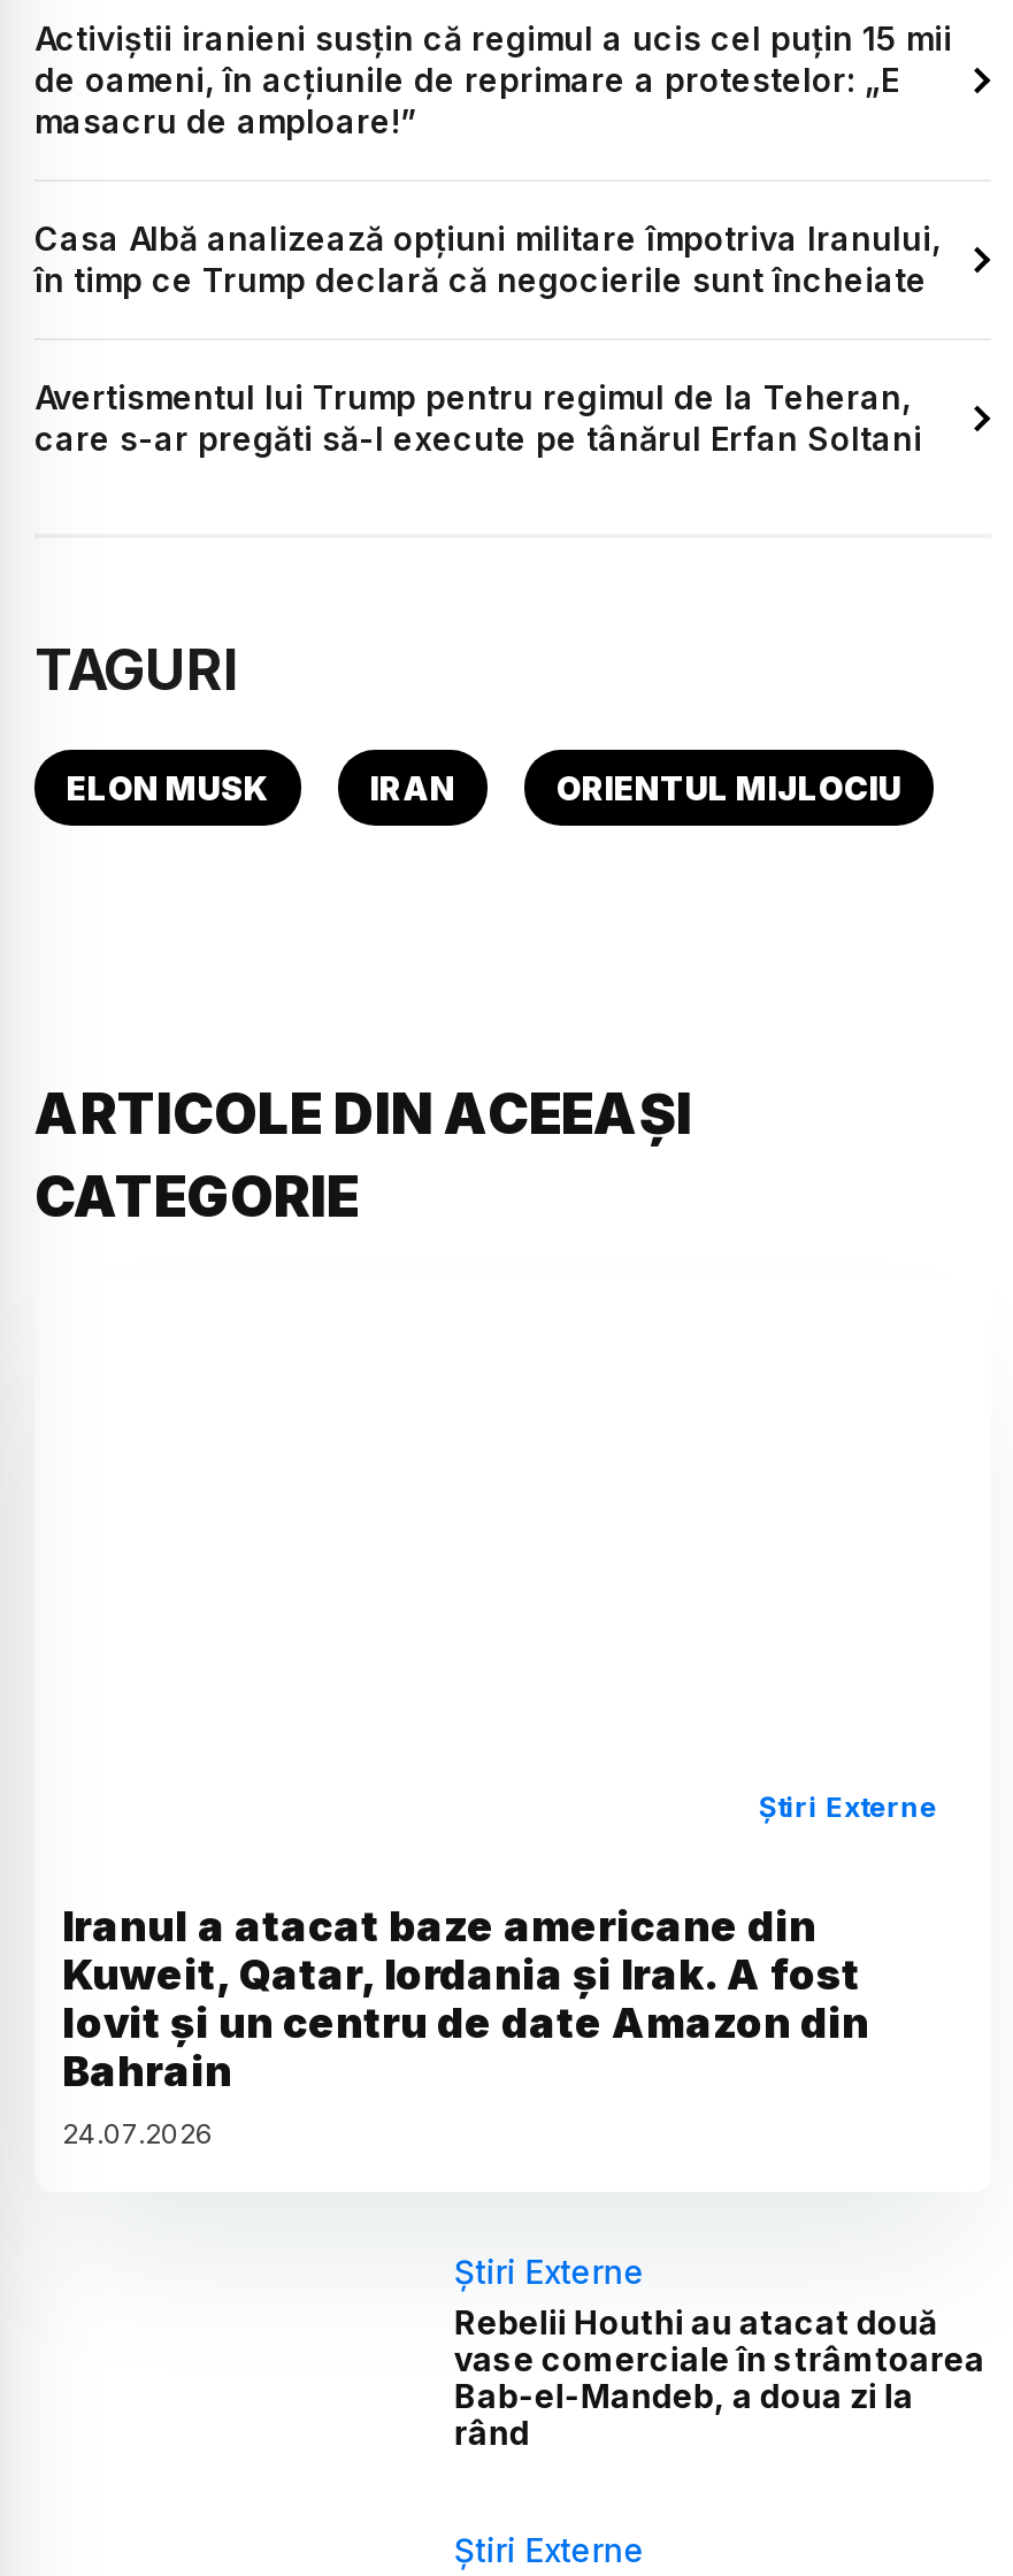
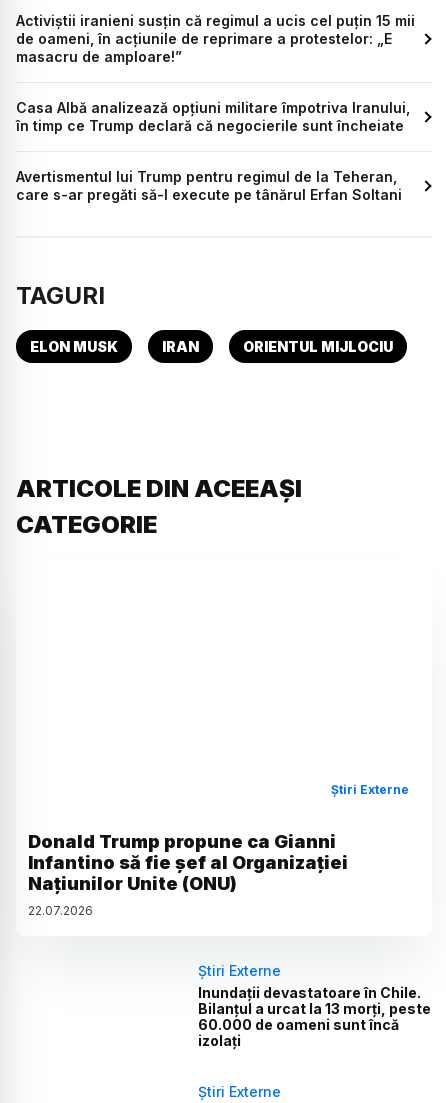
[62,1903,869,2151] Iranul a atacat baze americane din | Kuweit, Qatar, Iordania și Irak. A fost | lovit și un centru de date Amazon din | Bahrain | 24.07.2026 -> [28,831,348,918] Donald Trump propune ca Gianni | Infantino să fie șef al Organizației | Națiunilor Unite (ONU) | 22.07.2026
[454,2303,985,2452] Rebelii Houthi au atacat două | vase comerciale în strâmtoarea | Bab-el-Mandeb, a doua zi la | rând -> [198,984,431,1049] Inundații devastatoare în Chile. | Bilanțul a urcat la 13 morți, peste | 60.000 de oameni sunt încă | izolați

